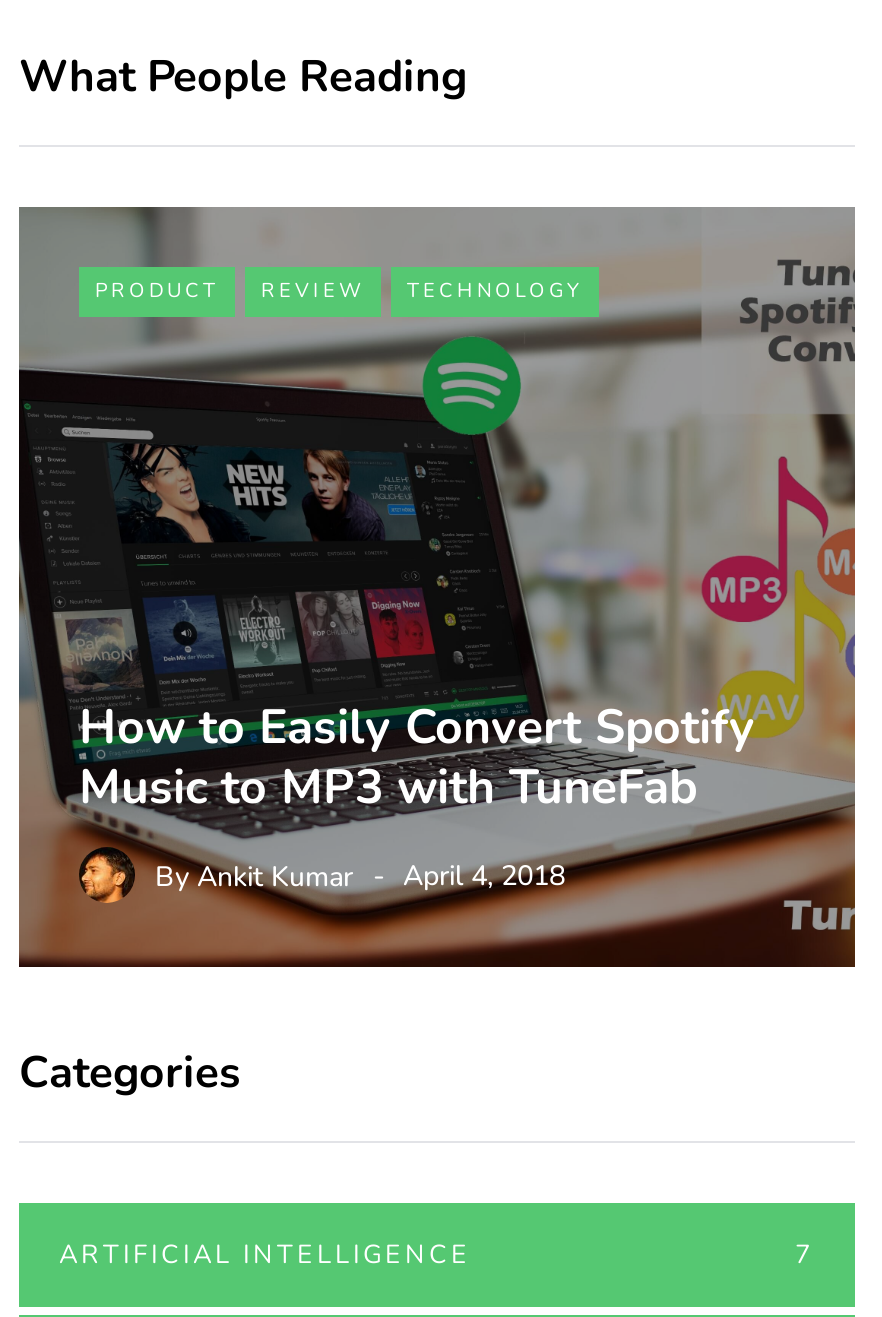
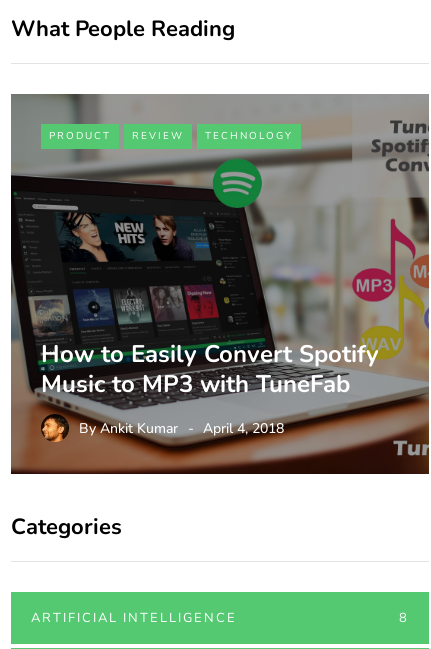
[795,1237,815,1273] 7 -> [399,609,409,627] 8

